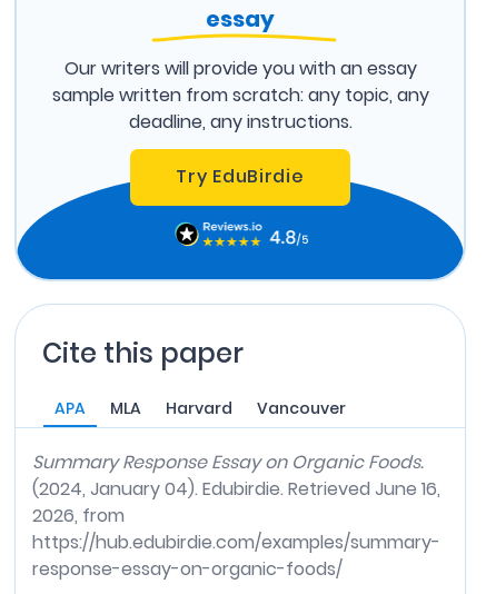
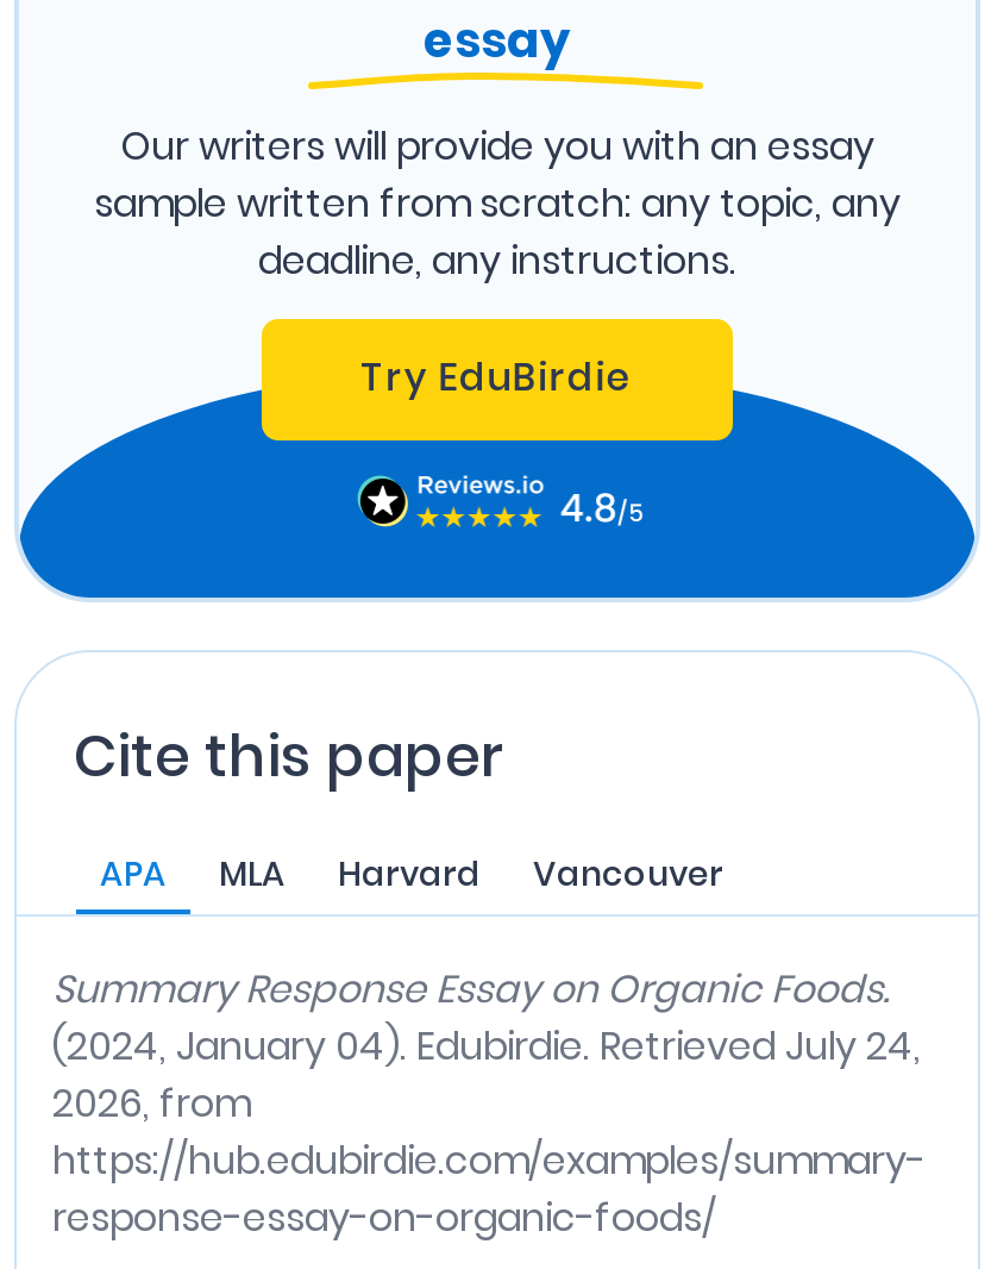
[32,476,440,501] (2024, January 04). Edubirdie. Retrieved June 16, -> [52,1018,921,1073] (2024, January 04). Edubirdie. Retrieved July 24,

